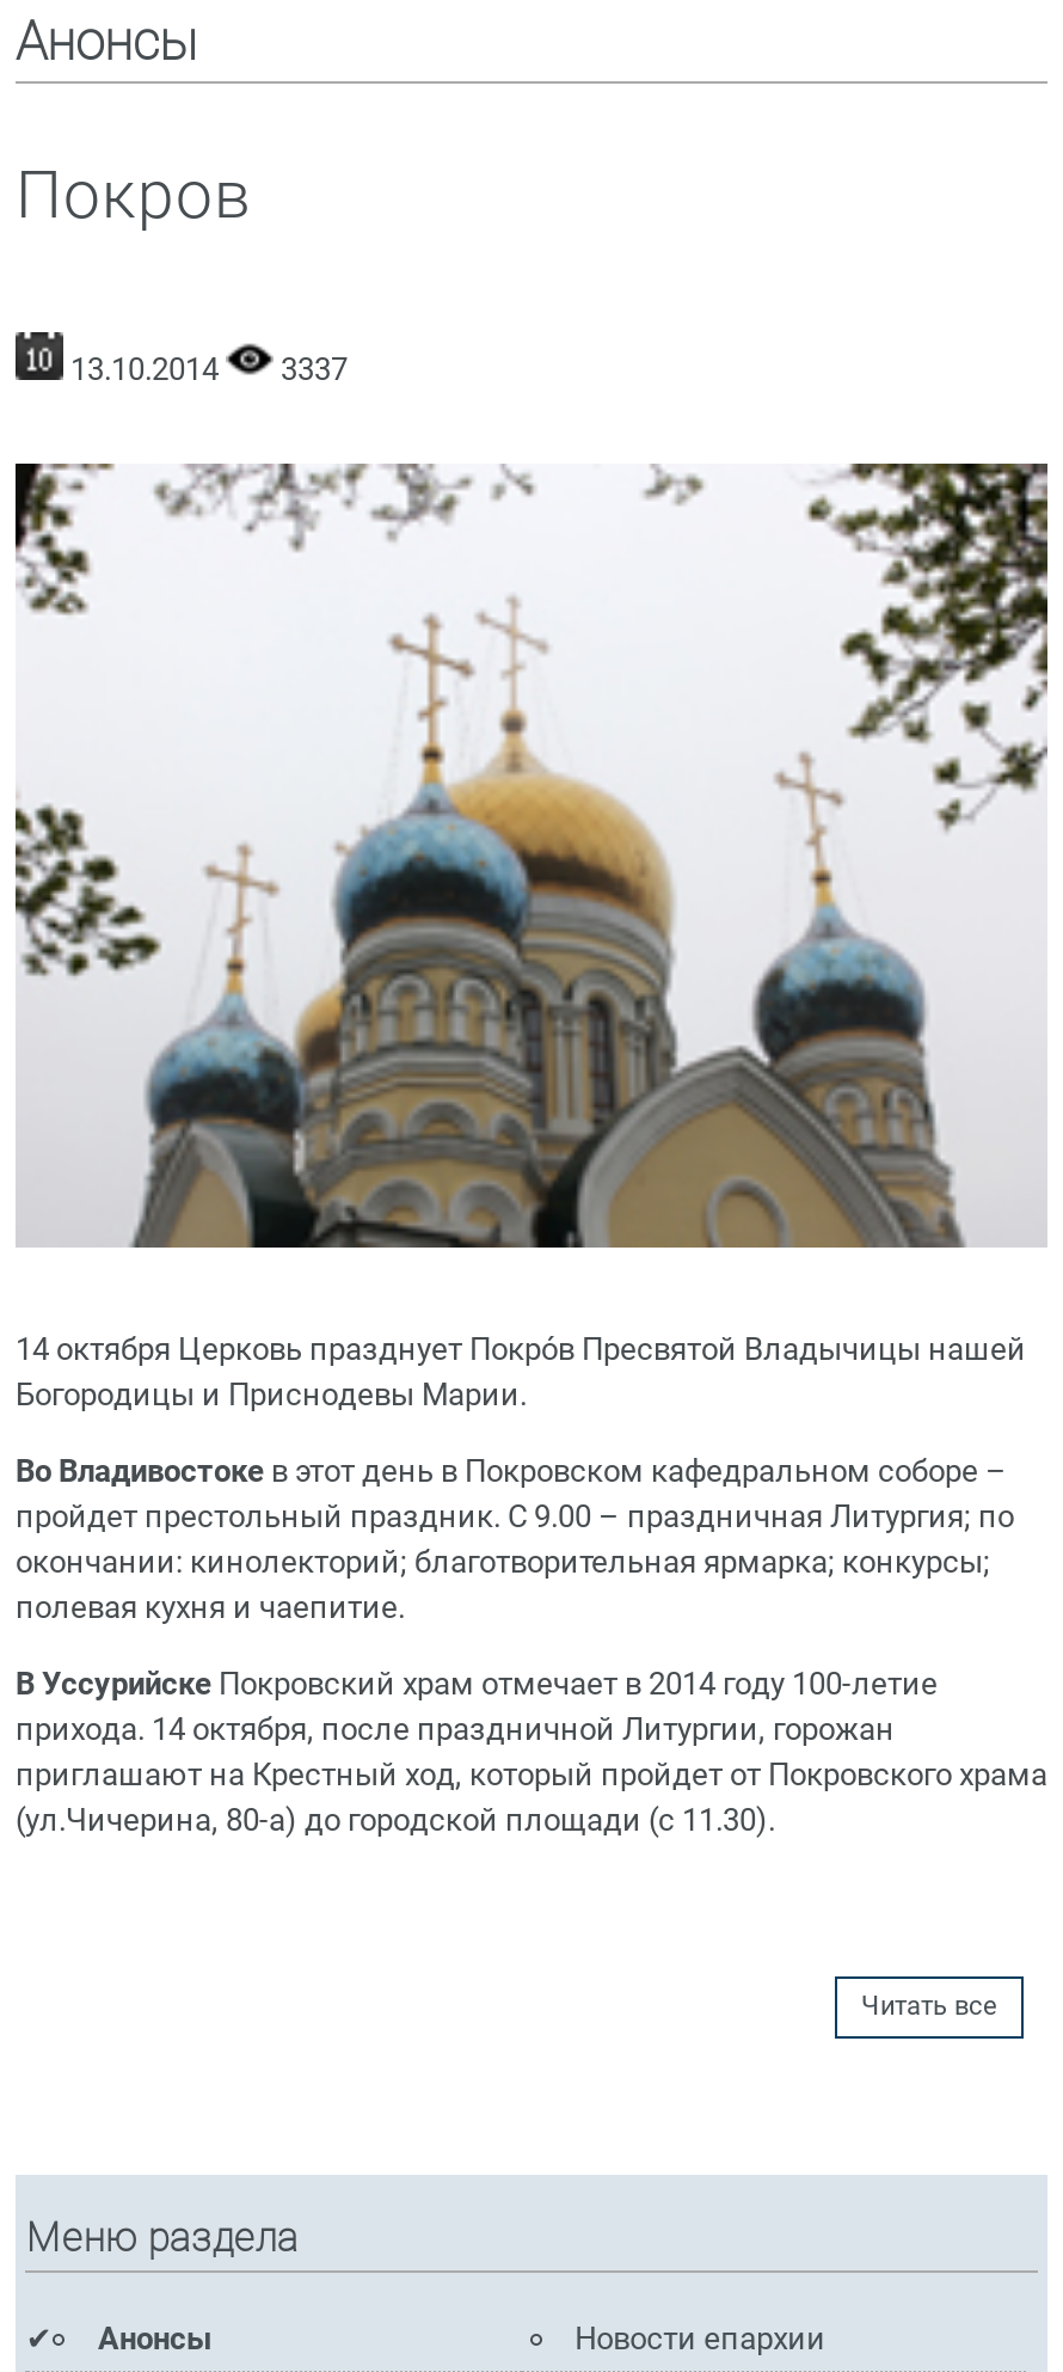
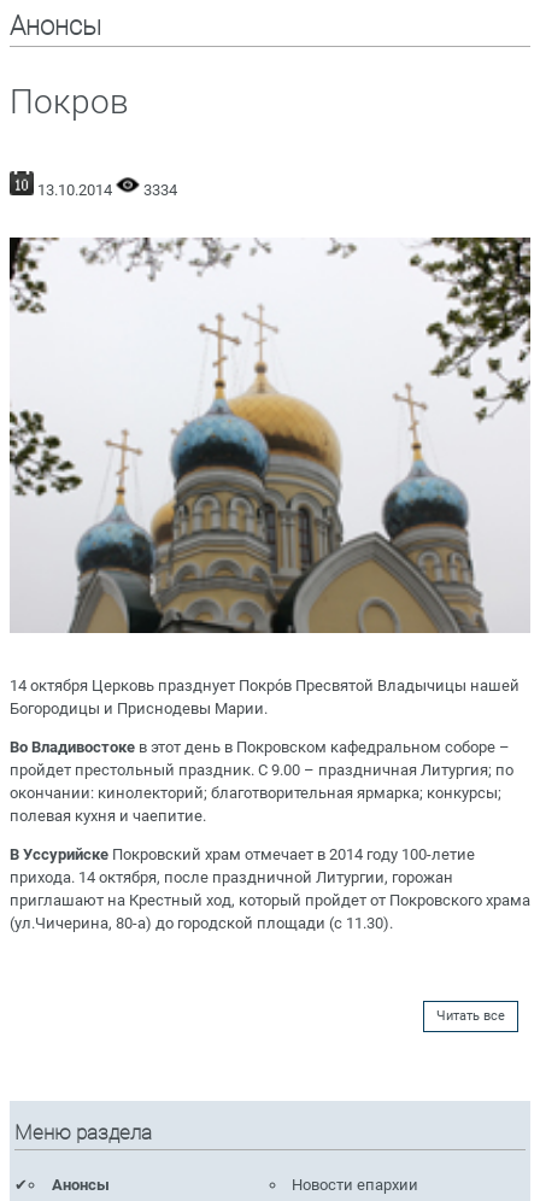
[63,350,348,386] 13.10.2014 3337 -> [34,181,177,199] 13.10.2014 3334

